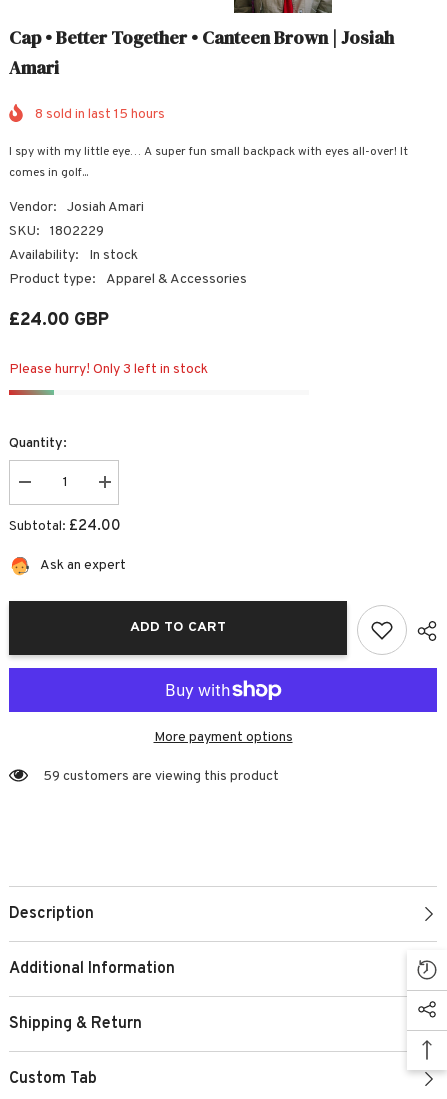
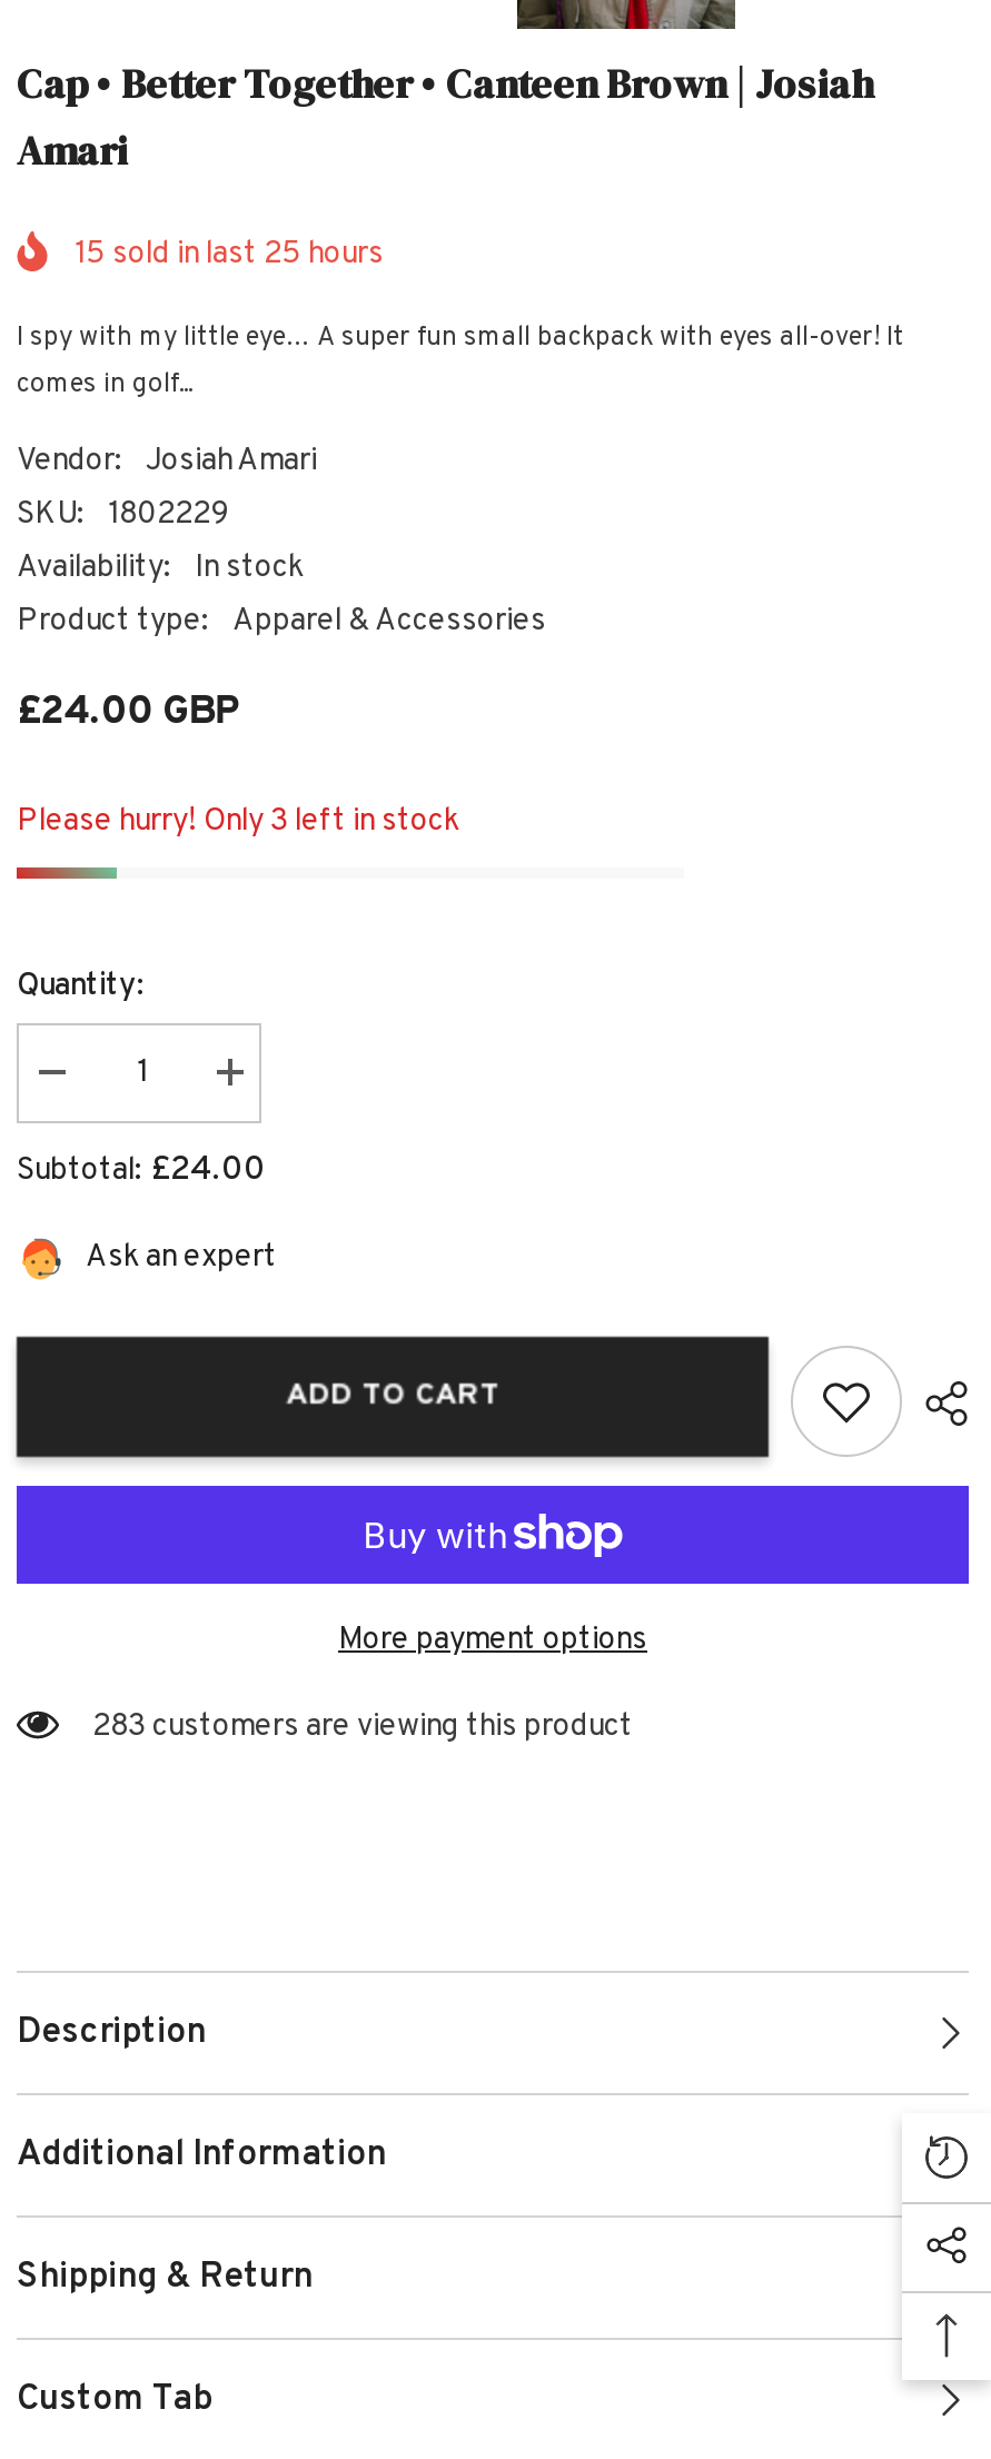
[35,106,165,123] 8 sold in last 15 hours -> [75,237,384,274] 15 sold in last 25 hours
[43,768,279,785] 59 customers are viewing this product -> [92,1707,633,1745] 283 customers are viewing this product

